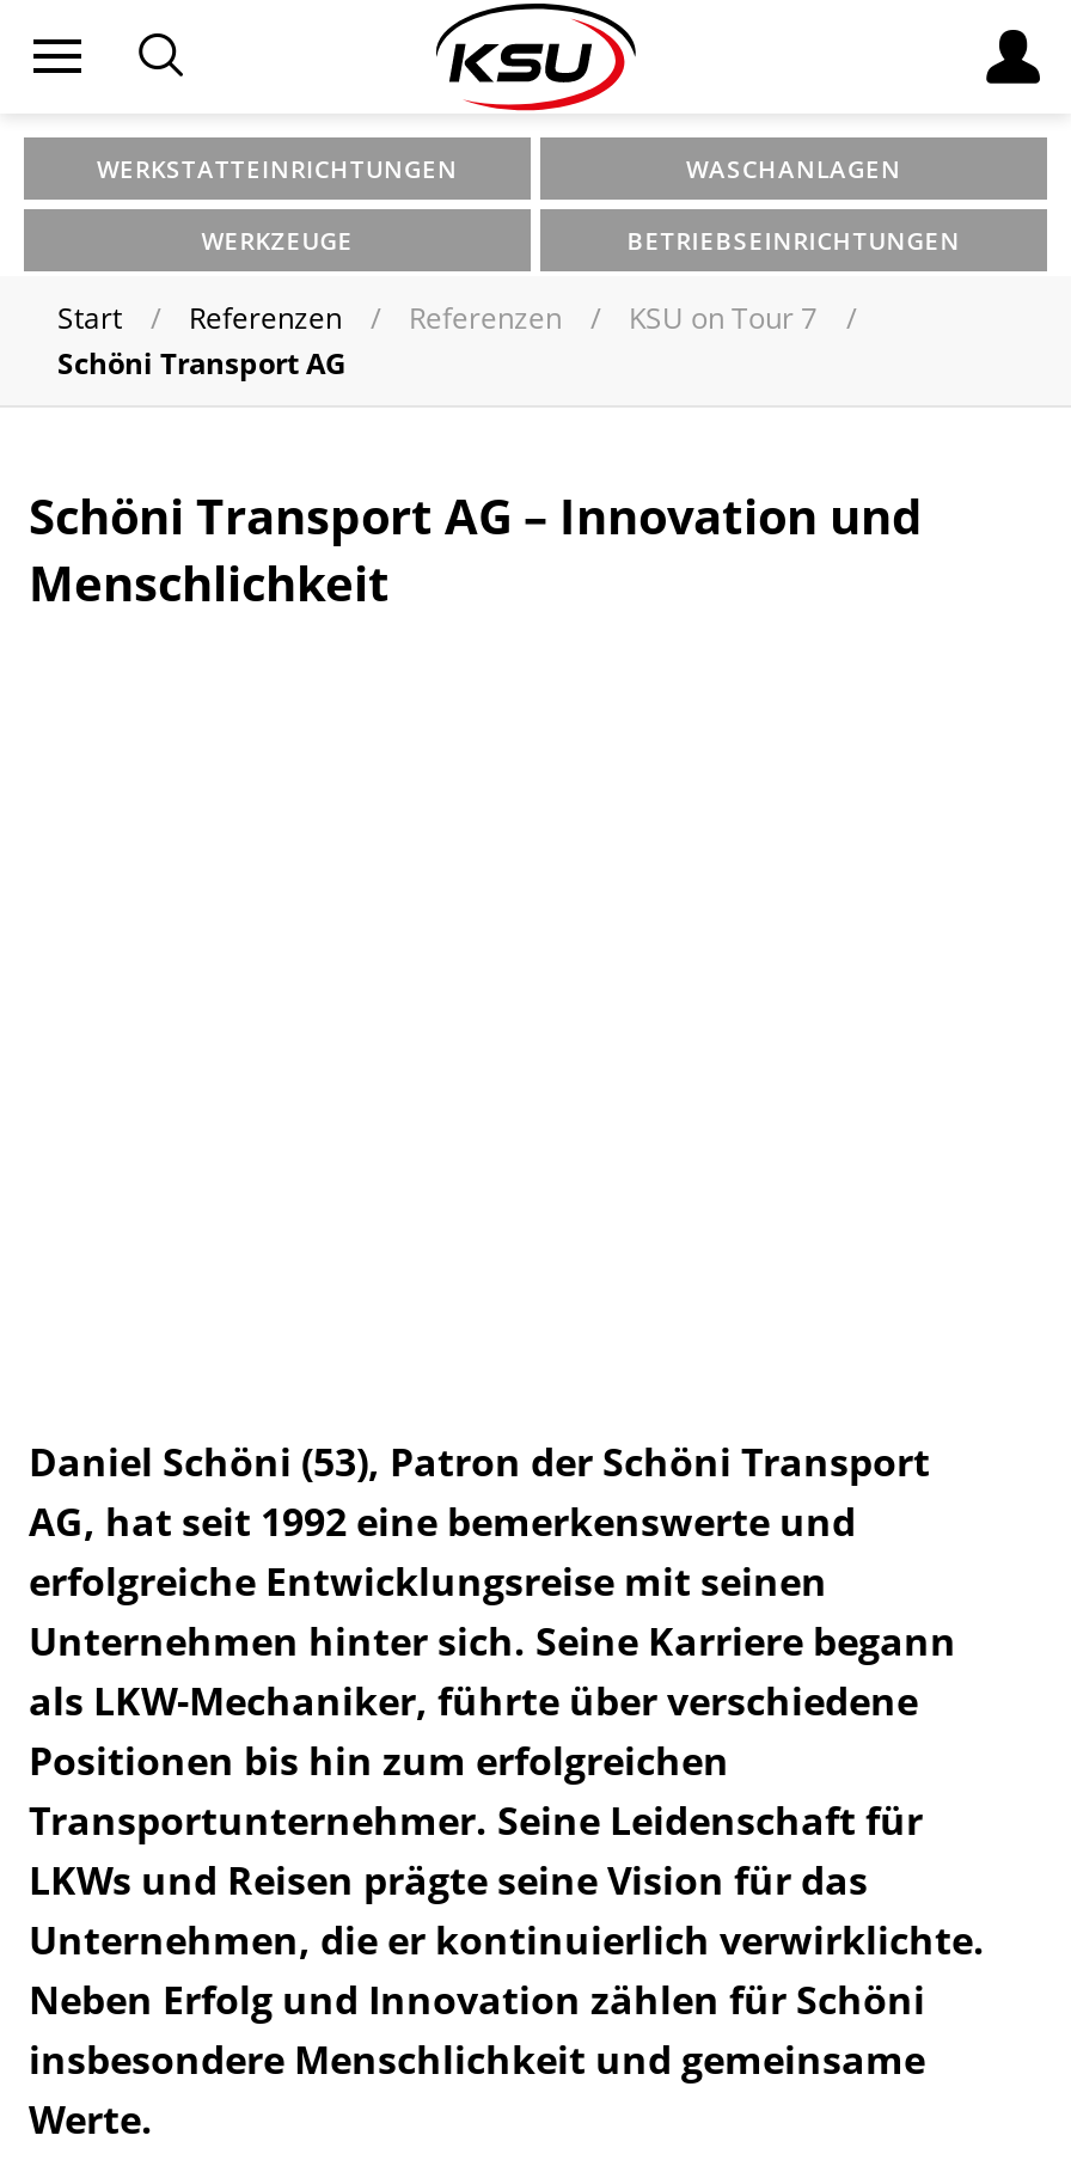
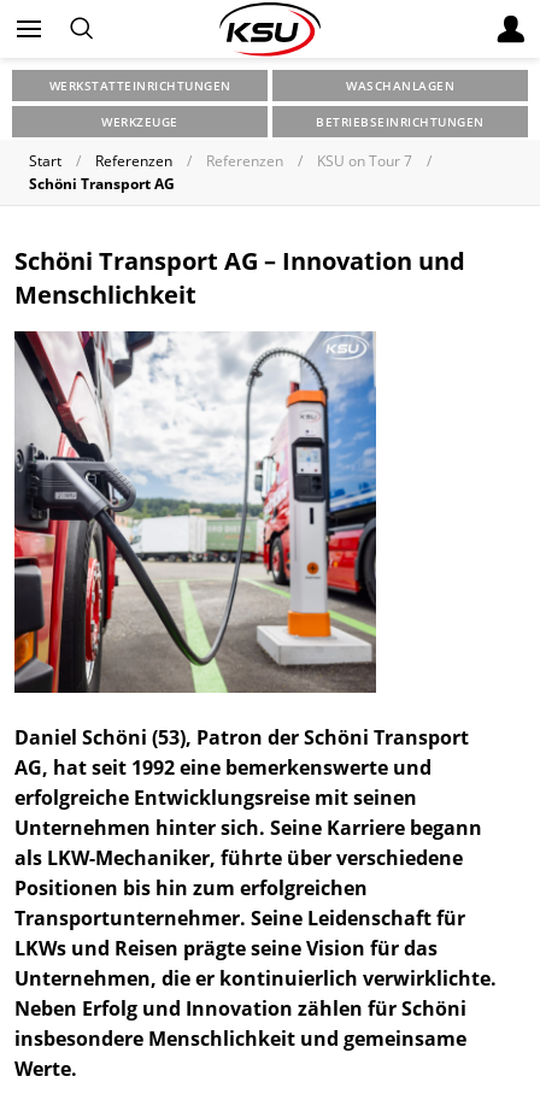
none -> [13,330,377,694] [image]

